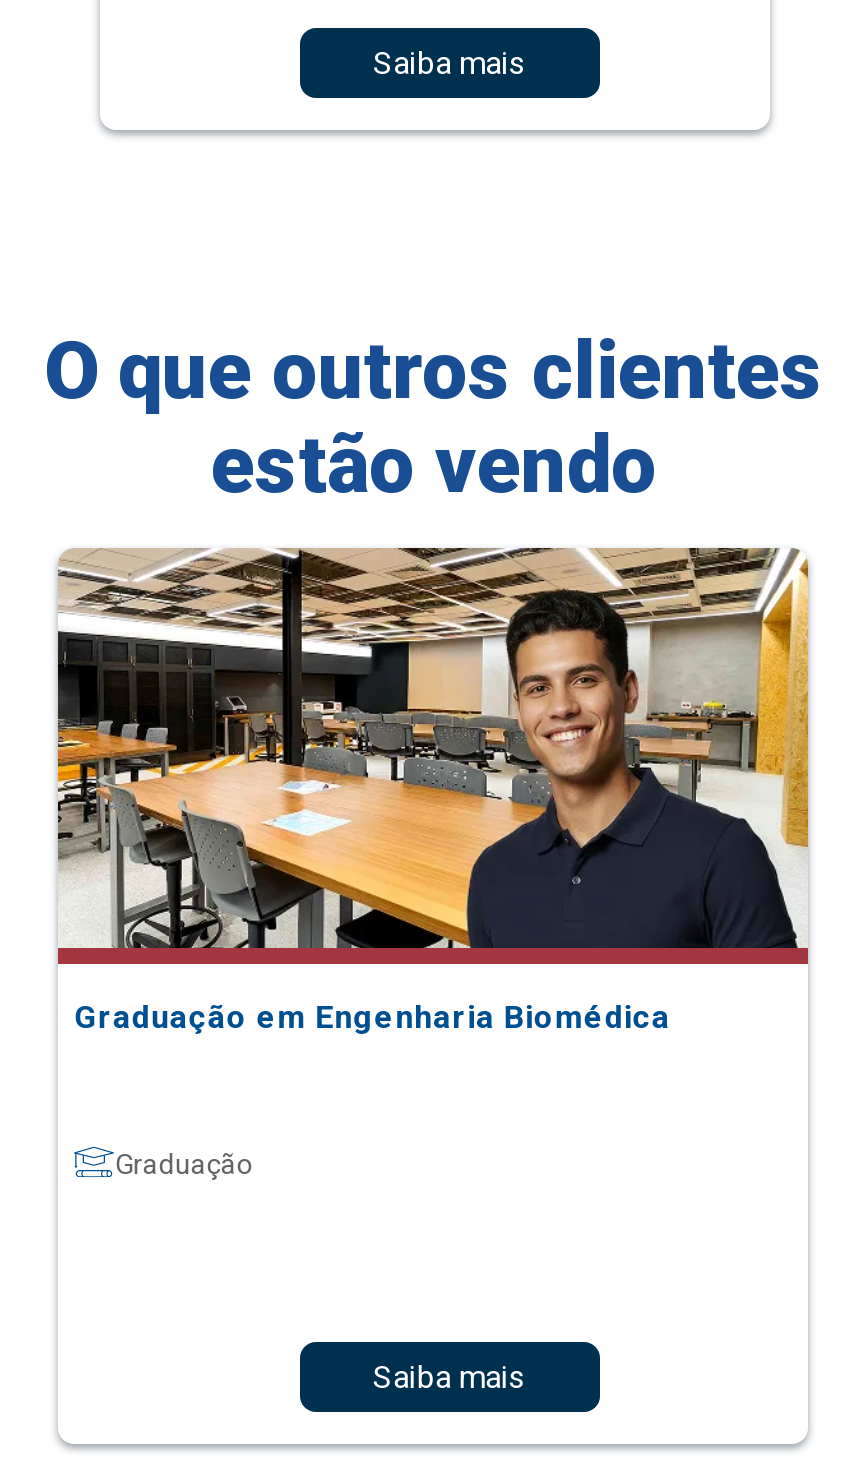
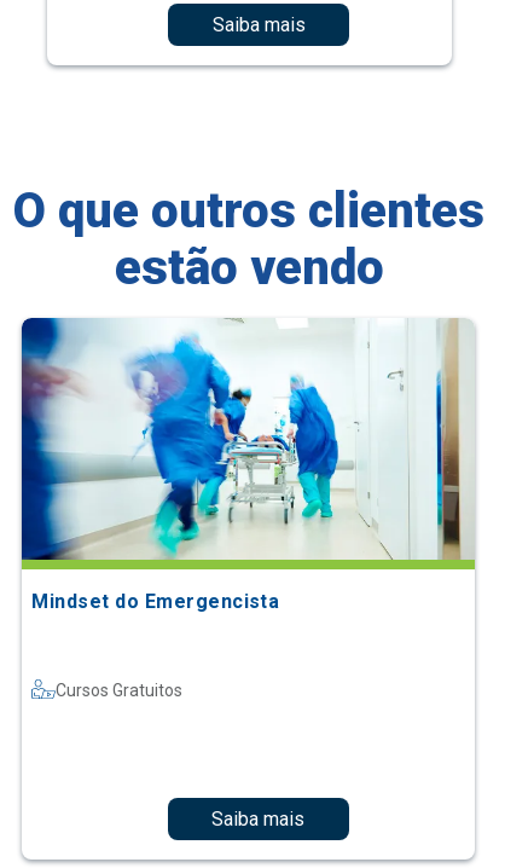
[56,546,810,1037] [image] | Graduação em Engenharia Biomédica -> [21,317,476,613] [image] | Mindset do Emergencista
[115,1149,253,1181] Graduação -> [56,681,183,700] Cursos Gratuitos

